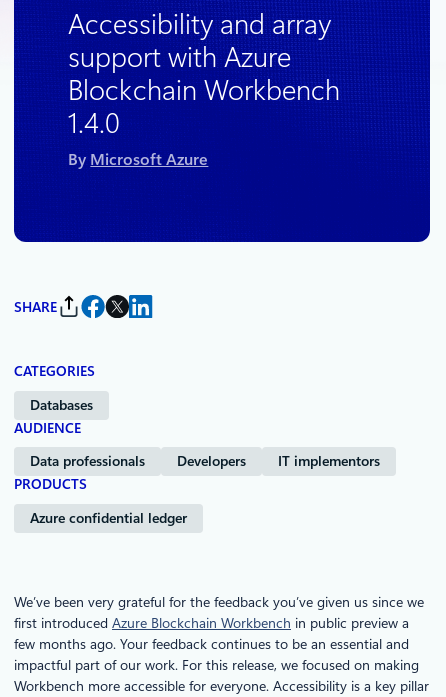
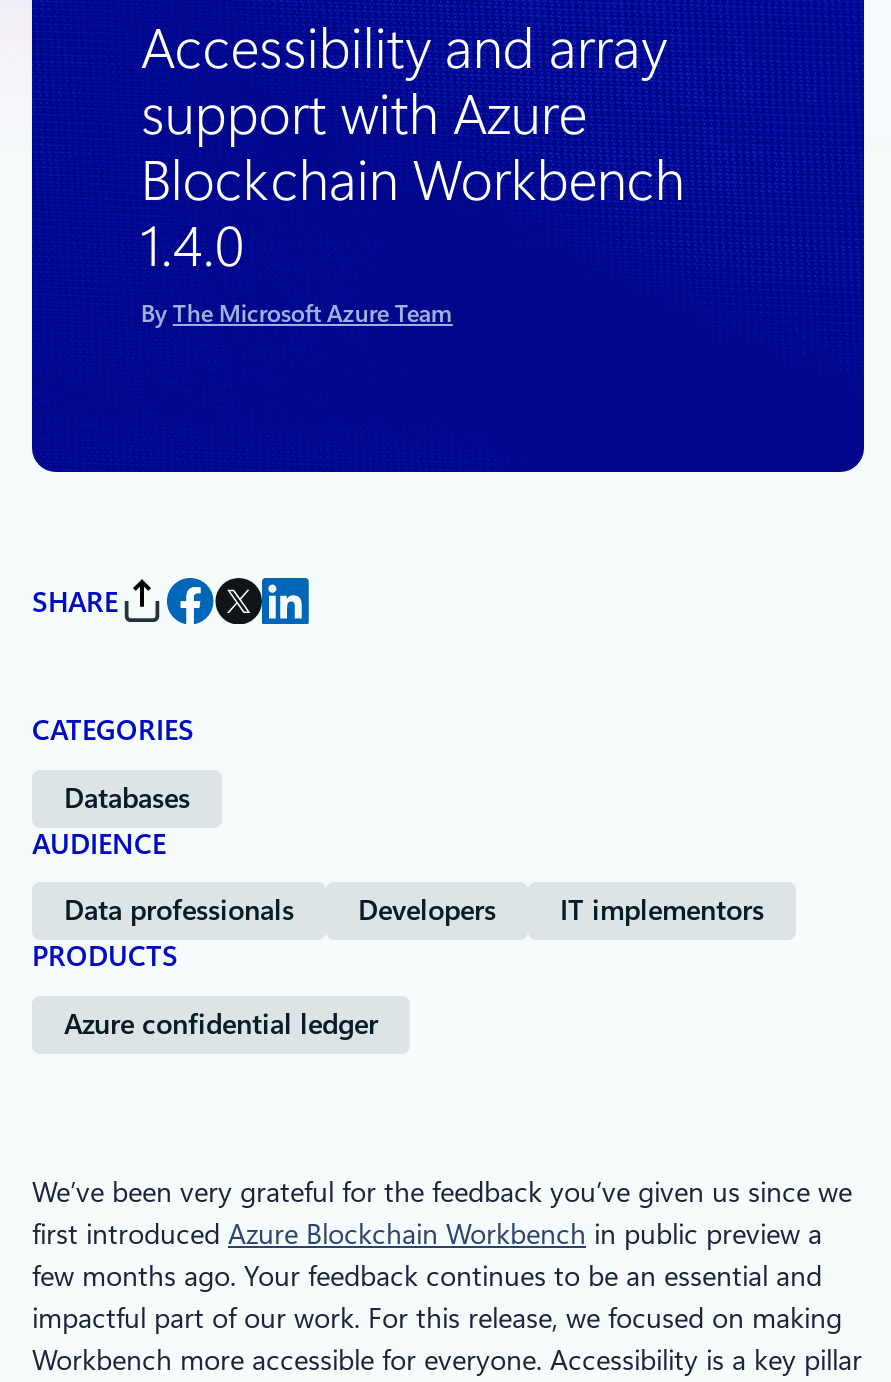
[68,150,208,169] By Microsoft Azure -> [141,300,453,328] By The Microsoft Azure Team

